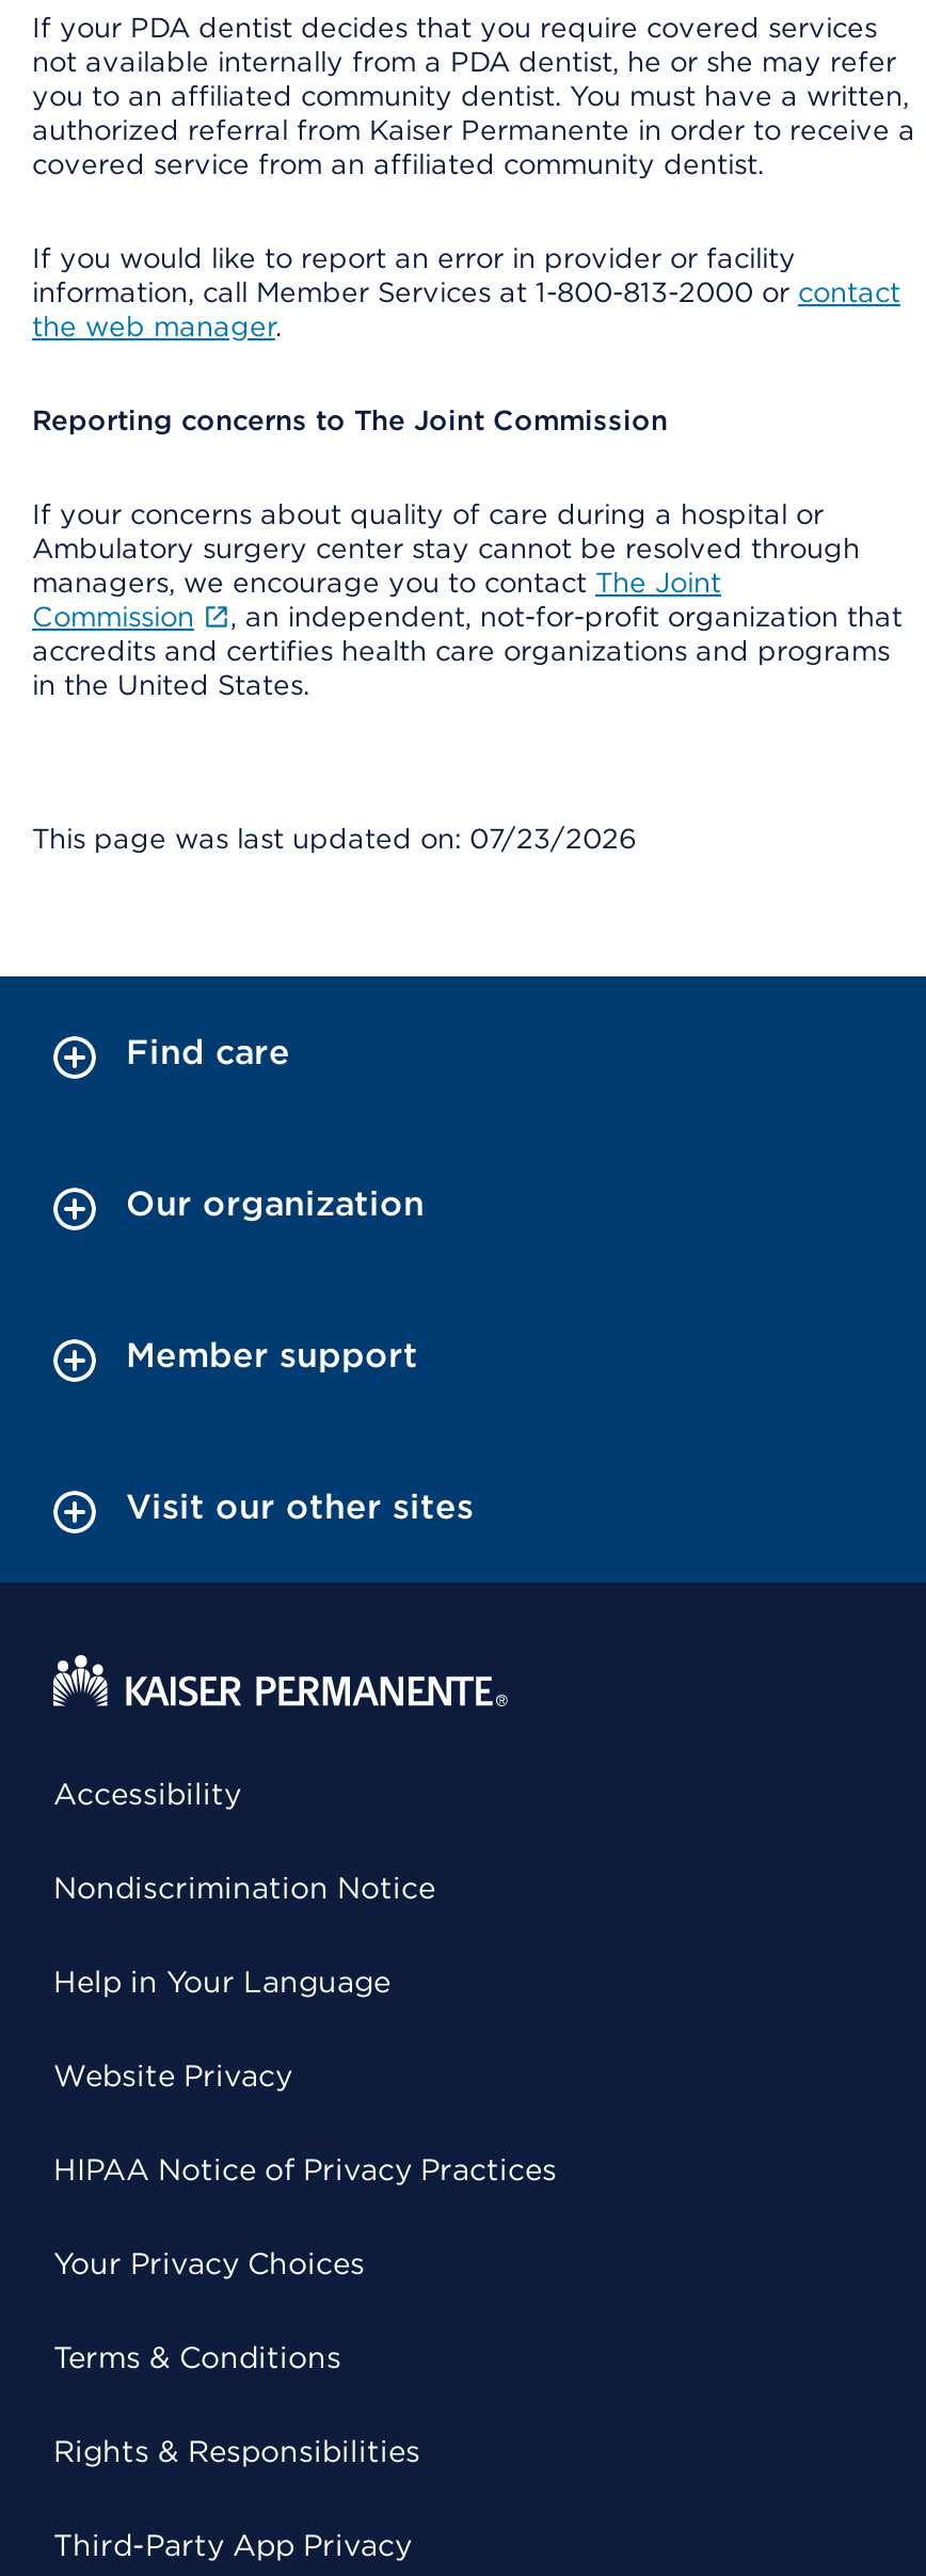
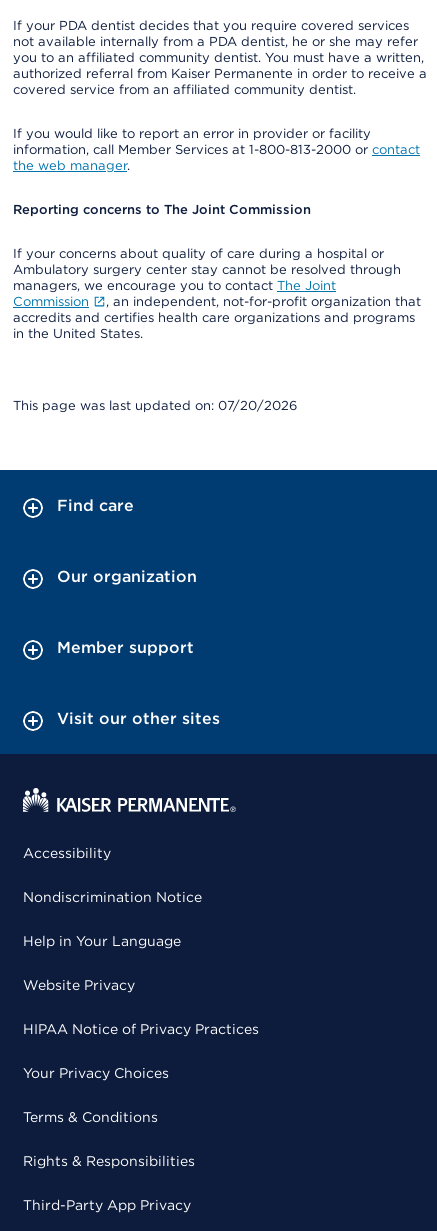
[32,823,636,855] This page was last updated on: 07/23/2026 -> [13,398,297,413] This page was last updated on: 07/20/2026

